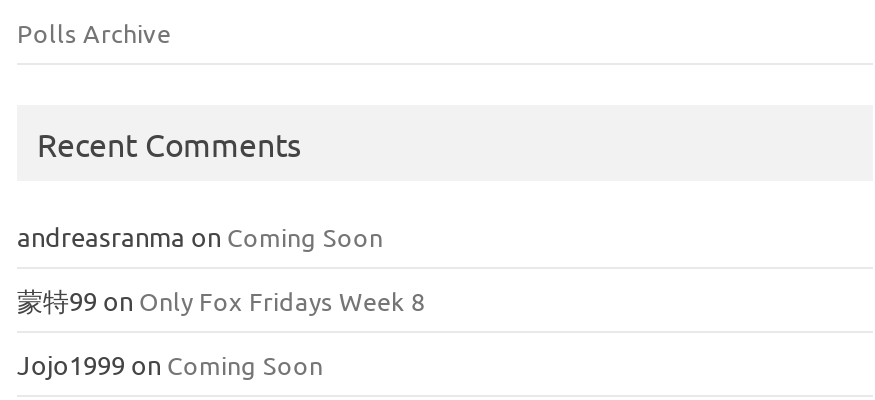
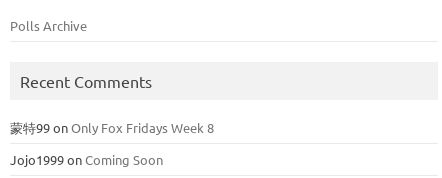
[17,219,383,253] andreasranma on Coming Soon -> none

